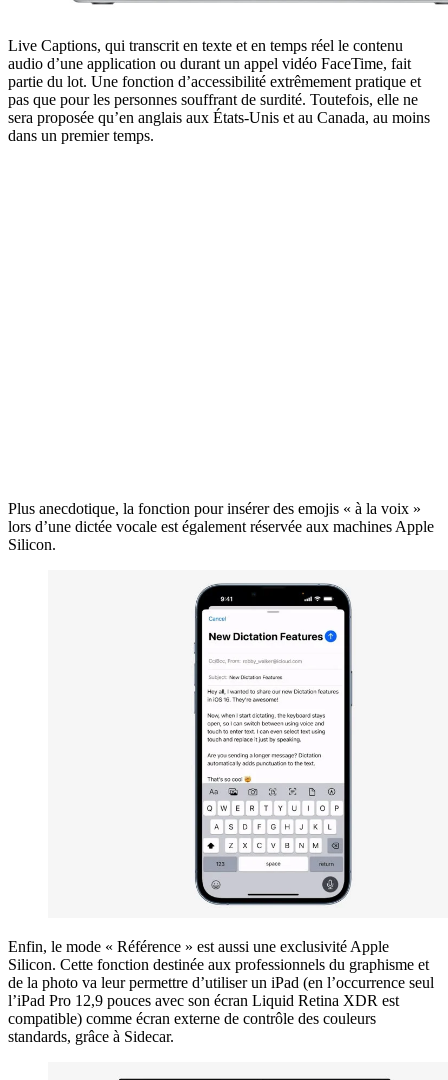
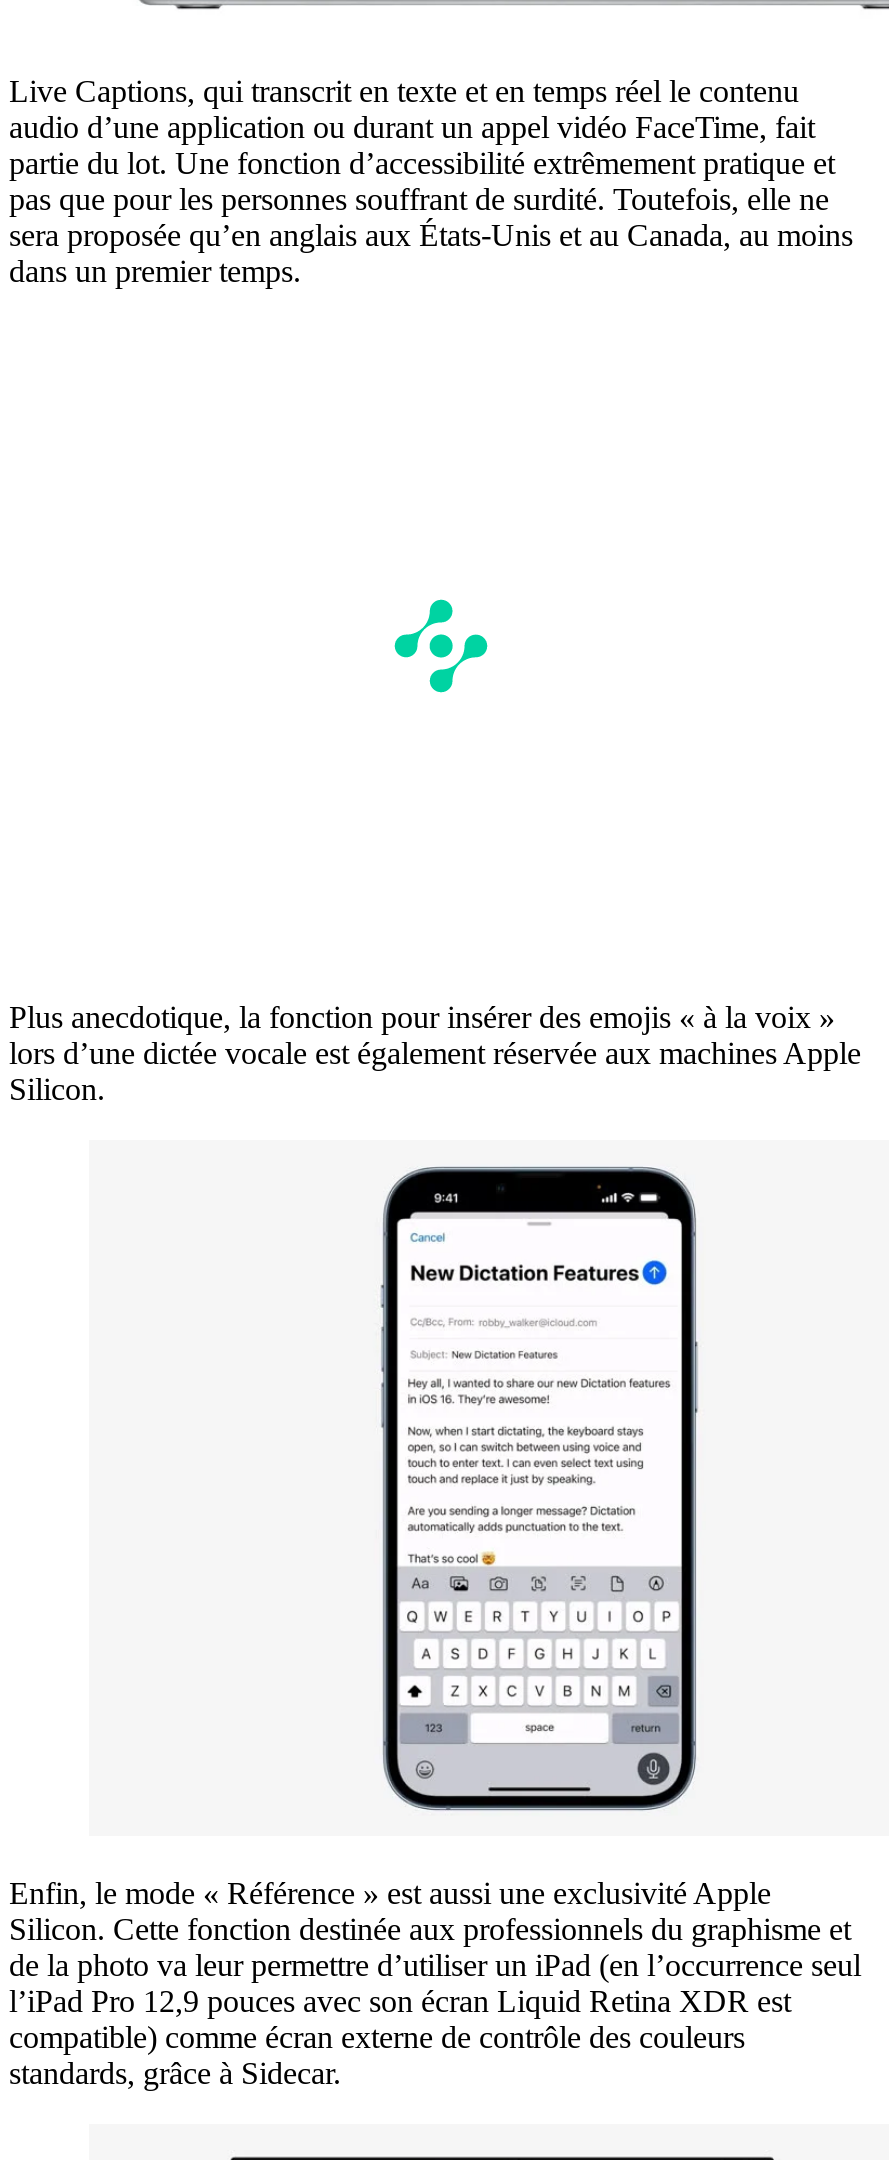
none -> [393,598,489,694] [image]

